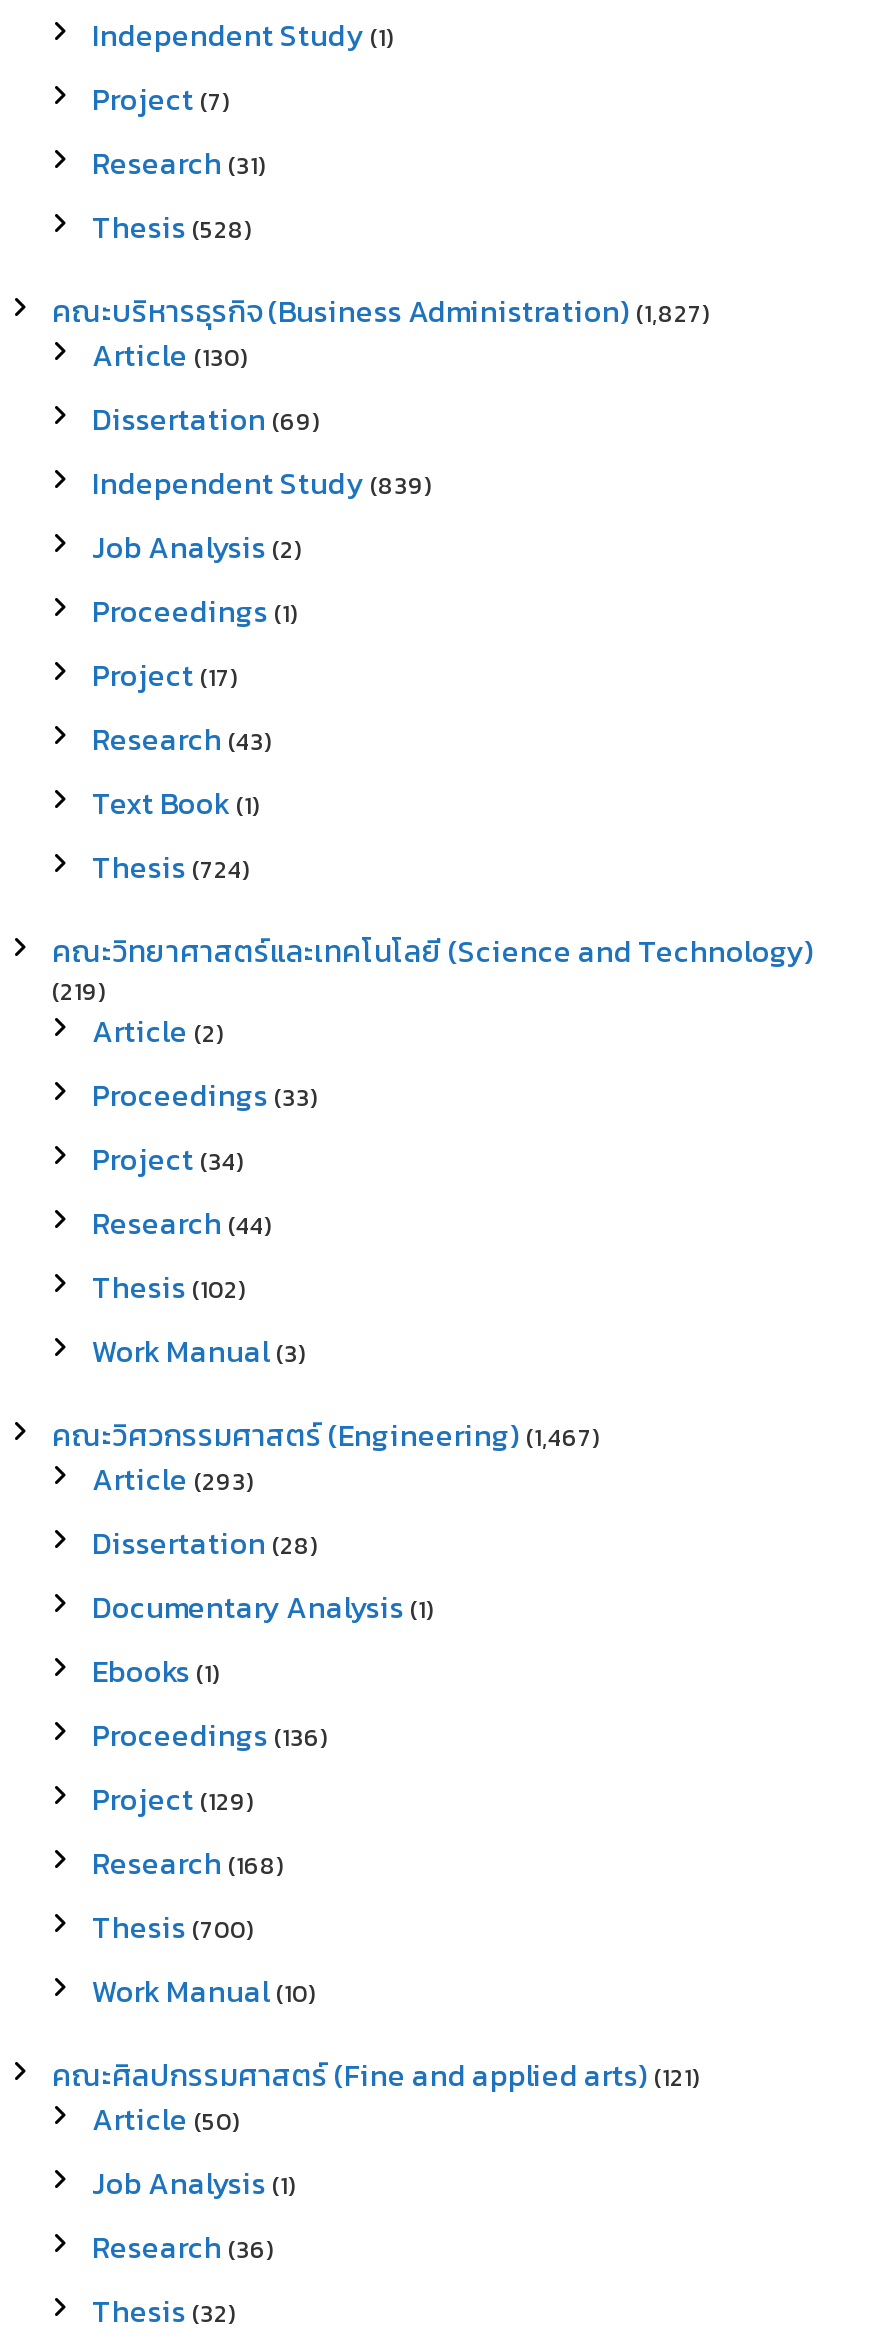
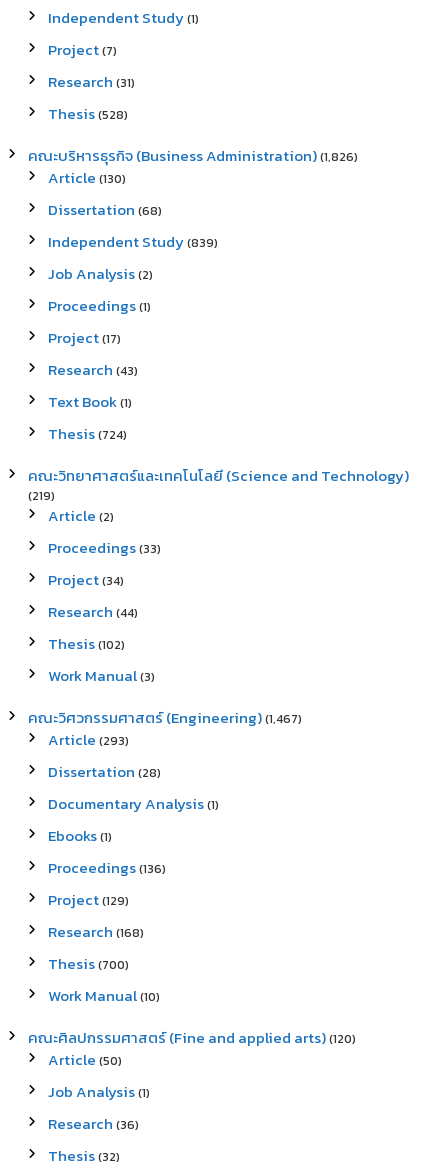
[52,288,710,334] คณะบริหารธุรกิจ (Business Administration) (1,827) -> [28,144,358,167] คณะบริหารธุรกิจ (Business Administration) (1,826)
[92,396,320,442] Dissertation (69) -> [48,198,162,221] Dissertation (68)
[52,2052,700,2098] คณะศิลปกรรมศาสตร์ (Fine and applied arts) (121) -> [28,1026,356,1049] คณะศิลปกรรมศาสตร์ (Fine and applied arts) (120)

